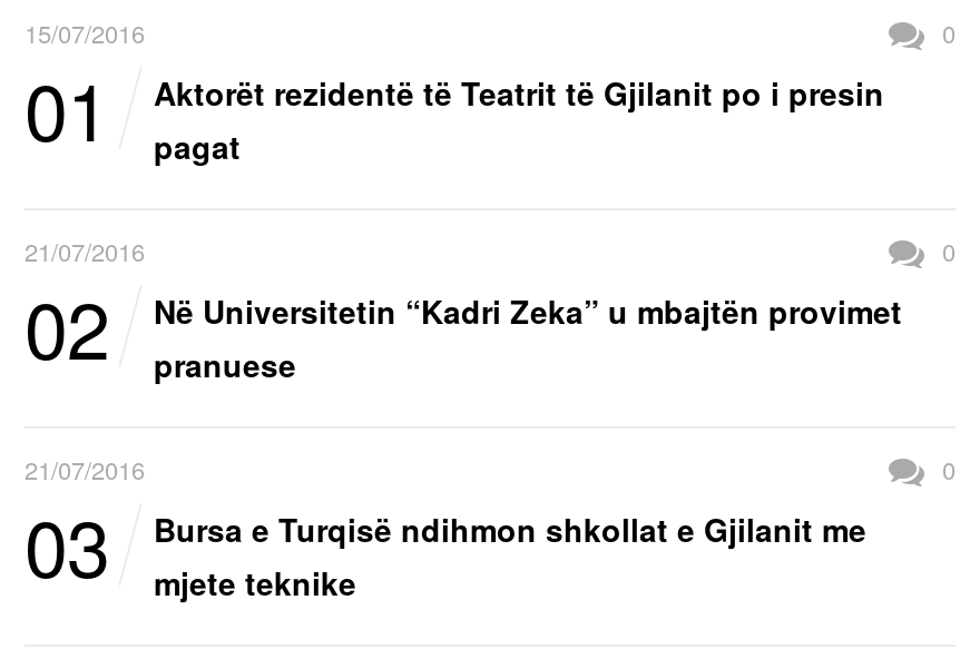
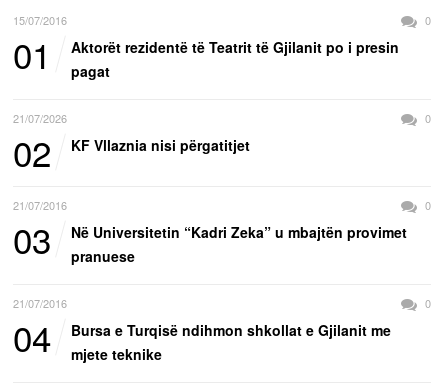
[25,233,145,268] 21/07/2016 -> [13,110,67,126] 21/07/2026
none -> [13,135,431,264] KF Vllaznia nisi përgatitjet | 21/07/2016 | 0 | 03
[25,489,866,605] 03 Bursa e Turqisë ndihmon shkollat e Gjilanit me mjete teknike -> [13,312,391,364] 04 Bursa e Turqisë ndihmon shkollat e Gjilanit me mjete teknike

